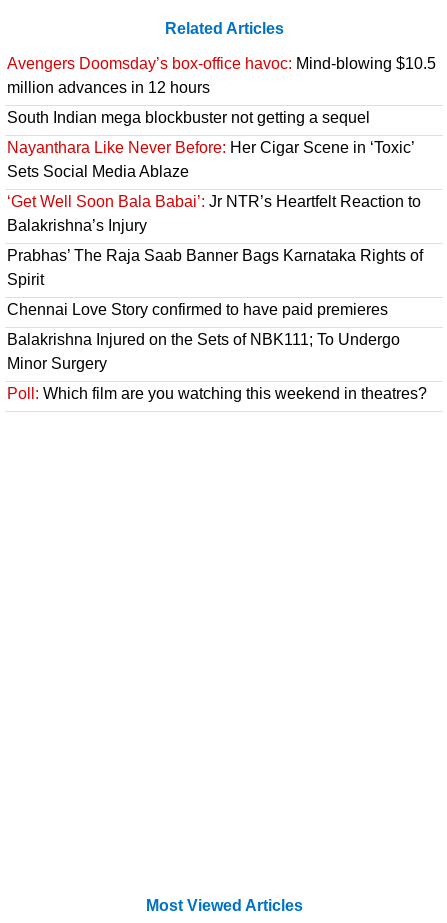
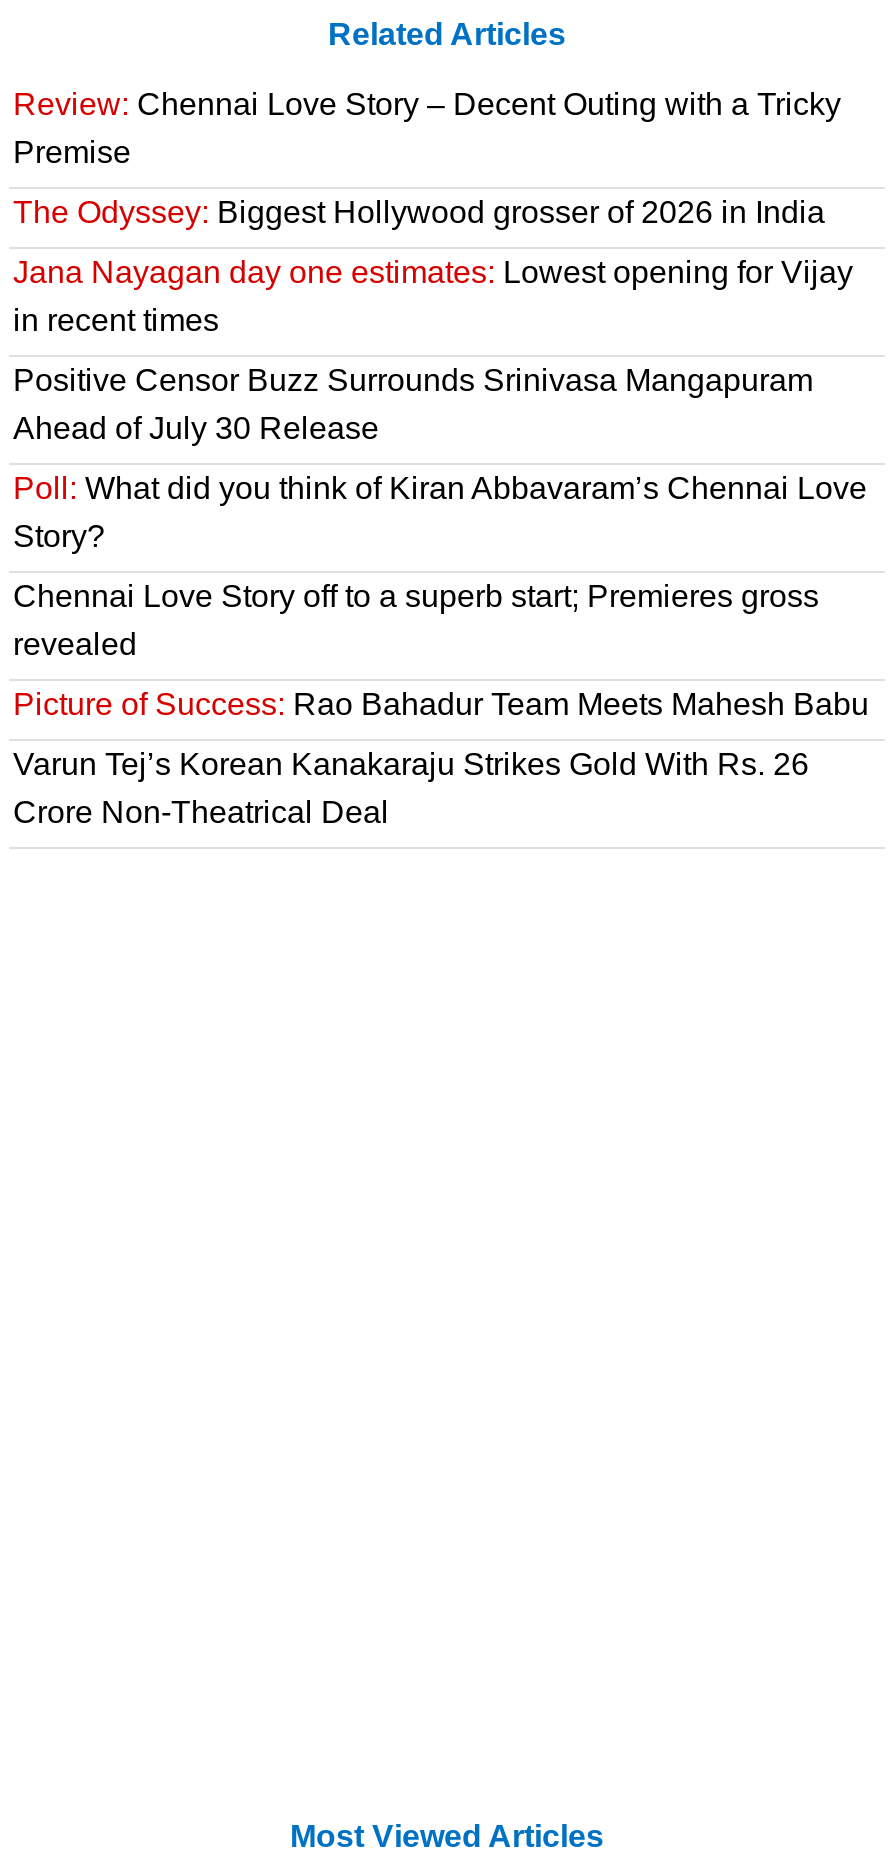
[7,55,436,96] Avengers Doomsday’s box-office havoc: Mind-blowing $10.5 | million advances in 12 hours -> [13,87,841,169] Review: Chennai Love Story – Decent Outing with a Tricky | Premise
[7,109,370,126] South Indian mega blockbuster not getting a sequel -> [13,195,825,229] The Odyssey: Biggest Hollywood grosser of 2026 in India
[7,139,414,180] Nayanthara Like Never Before: Her Cigar Scene in ‘Toxic’ | Sets Social Media Ablaze -> [13,255,853,337] Jana Nayagan day one estimates: Lowest opening for Vijay | in recent times
[7,193,421,234] ‘Get Well Soon Bala Babai’: Jr NTR’s Heartfelt Reaction to | Balakrishna’s Injury -> [13,363,813,445] Positive Censor Buzz Surrounds Srinivasa Mangapuram | Ahead of July 30 Release
[7,247,423,288] Prabhas’ The Raja Saab Banner Bags Karnataka Rights of | Spirit -> [13,471,867,553] Poll: What did you think of Kiran Abbavaram’s Chennai Love | Story?
[7,301,388,318] Chennai Love Story confirmed to have paid premieres -> [13,579,819,661] Chennai Love Story off to a superb start; Premieres gross | revealed
[7,331,400,372] Balakrishna Injured on the Sets of NBK111; To Undergo | Minor Surgery -> [13,687,869,721] Picture of Success: Rao Bahadur Team Meets Mahesh Babu
[7,385,427,402] Poll: Which film are you watching this weekend in theatres? -> [13,747,809,829] Varun Tej’s Korean Kanakaraju Strikes Gold With Rs. 26 | Crore Non-Theatrical Deal

